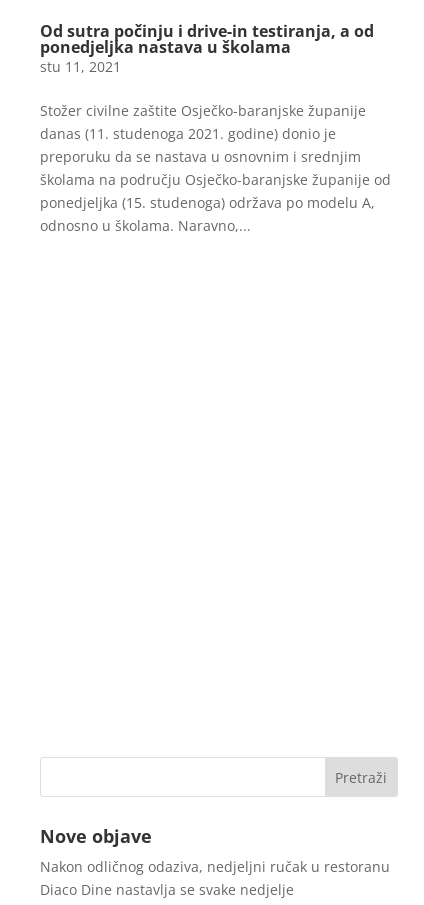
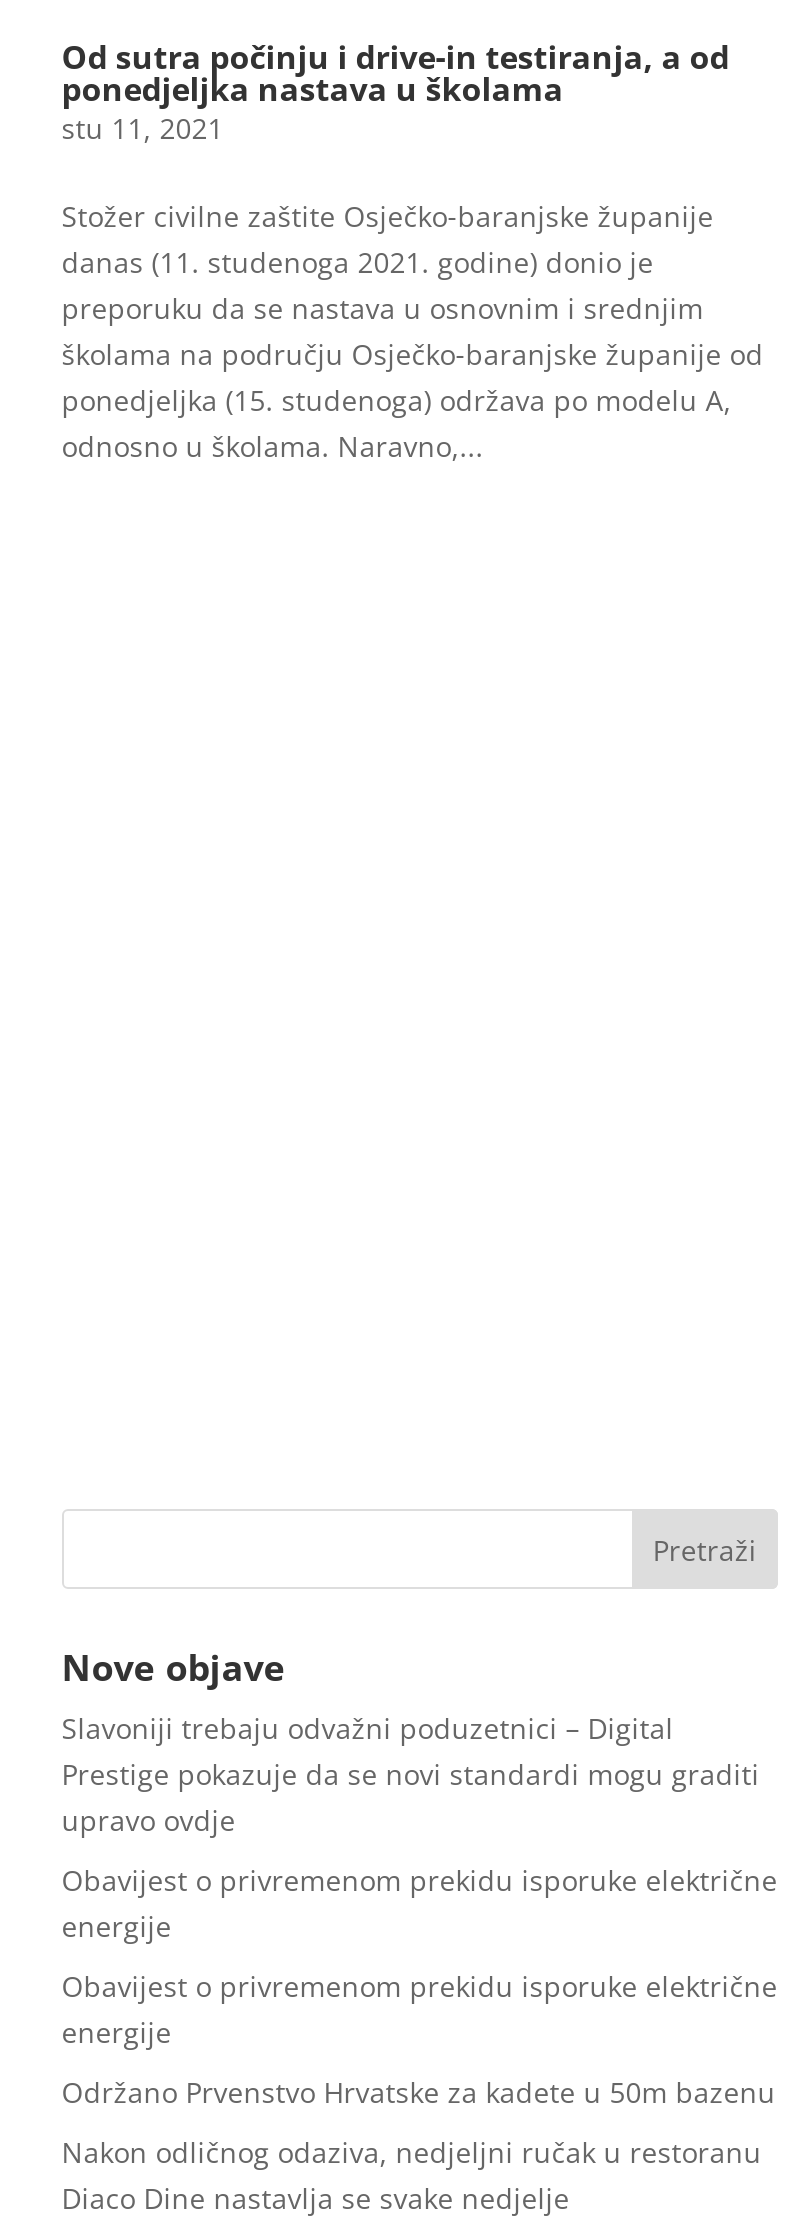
none -> [62,1709,778,2111] Slavoniji trebaju odvažni poduzetnici – Digital | Prestige pokazuje da se novi standardi mogu graditi | upravo ovdje | Obavijest o privremenom prekidu isporuke električne | energije | Obavijest o privremenom prekidu isporuke električne | energije | Održano Prvenstvo Hrvatske za kadete u 50m bazenu

